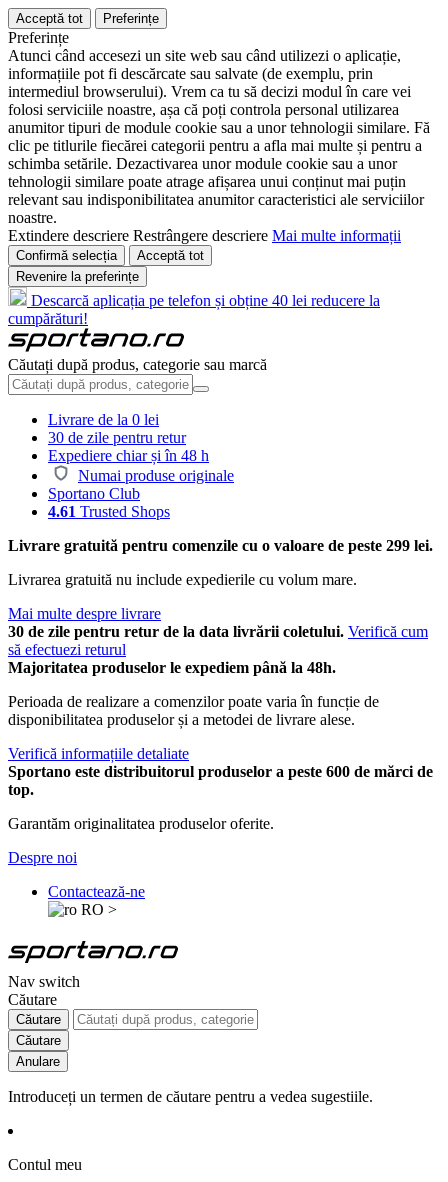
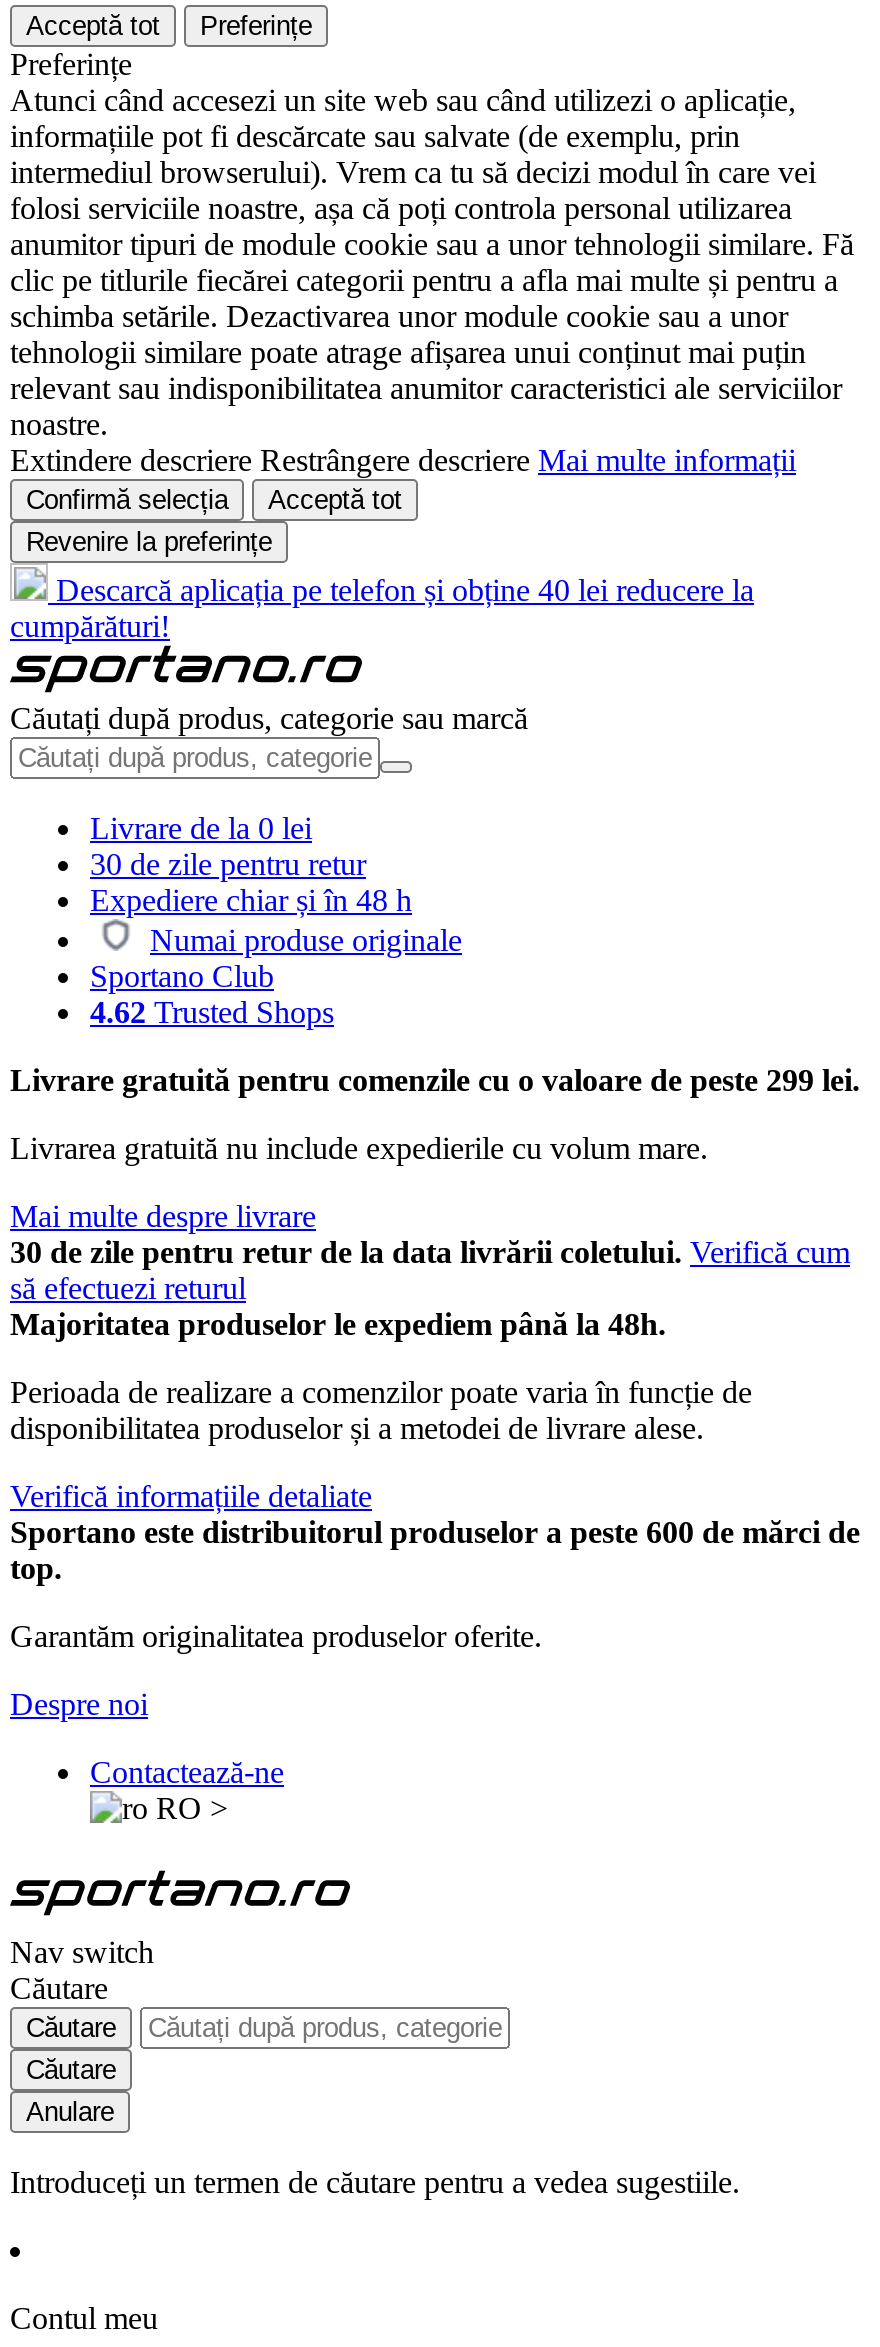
[48,503,170,520] 4.61 Trusted Shops -> [90,995,334,1029] 4.62 Trusted Shops

